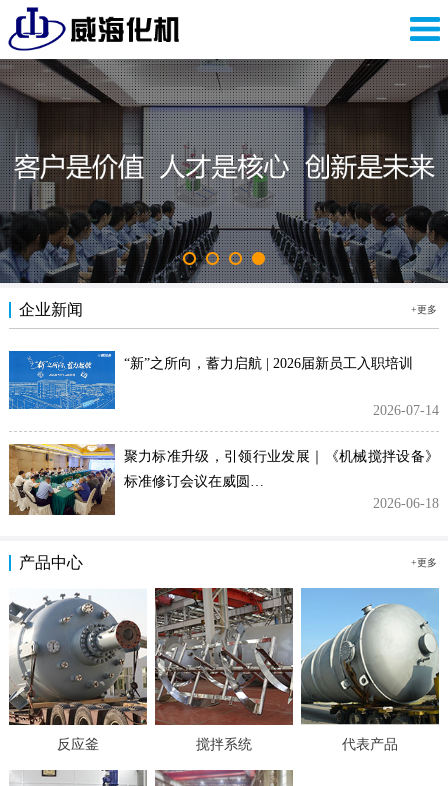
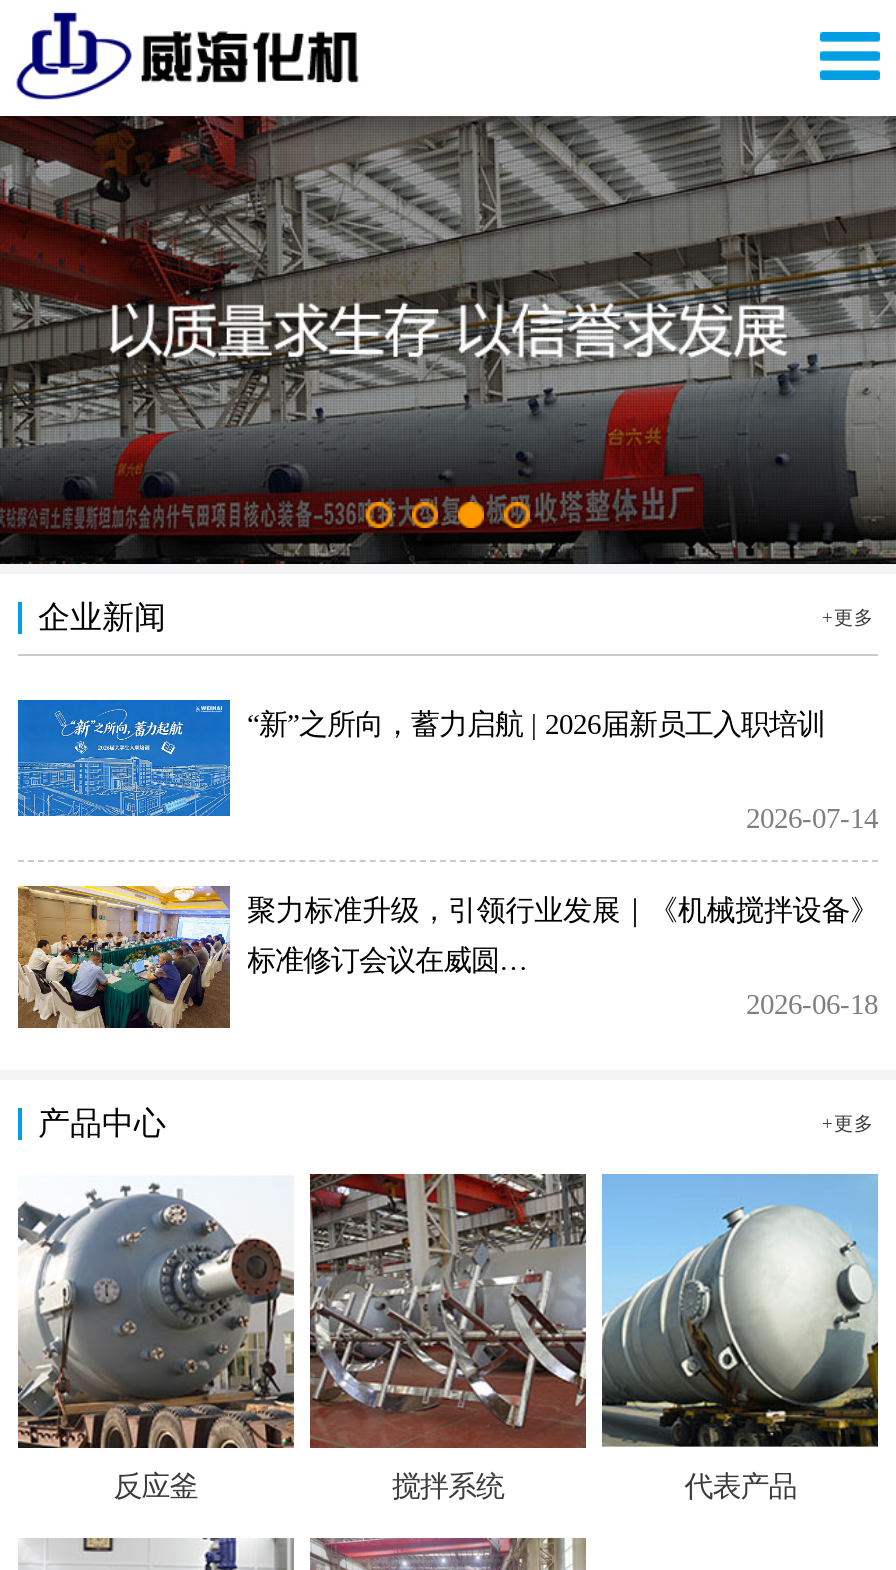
[3,58,445,283] [image] -> [6,114,890,564] [image]

